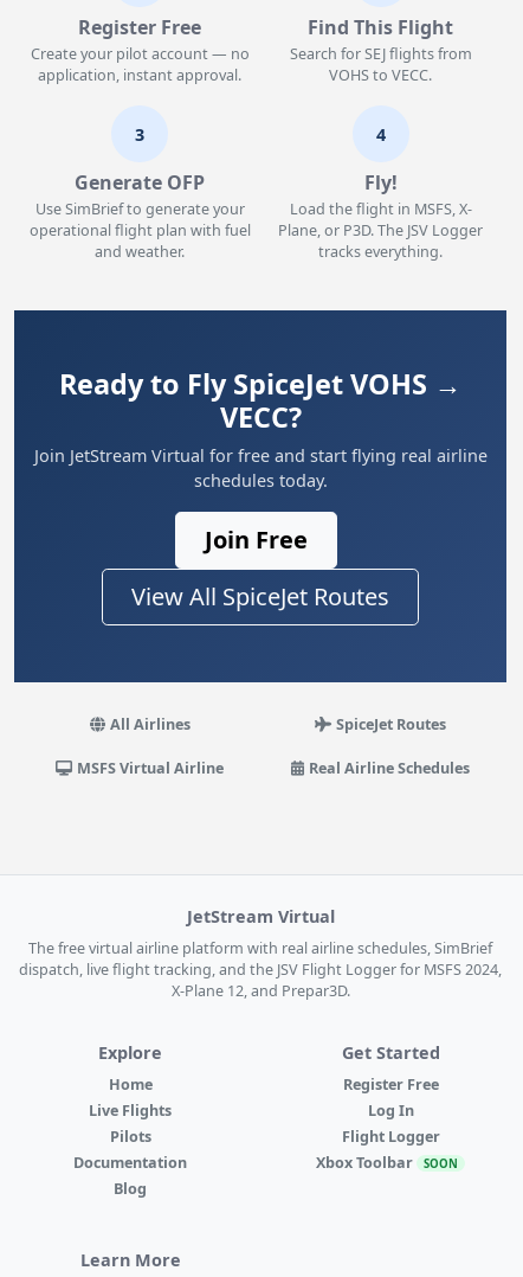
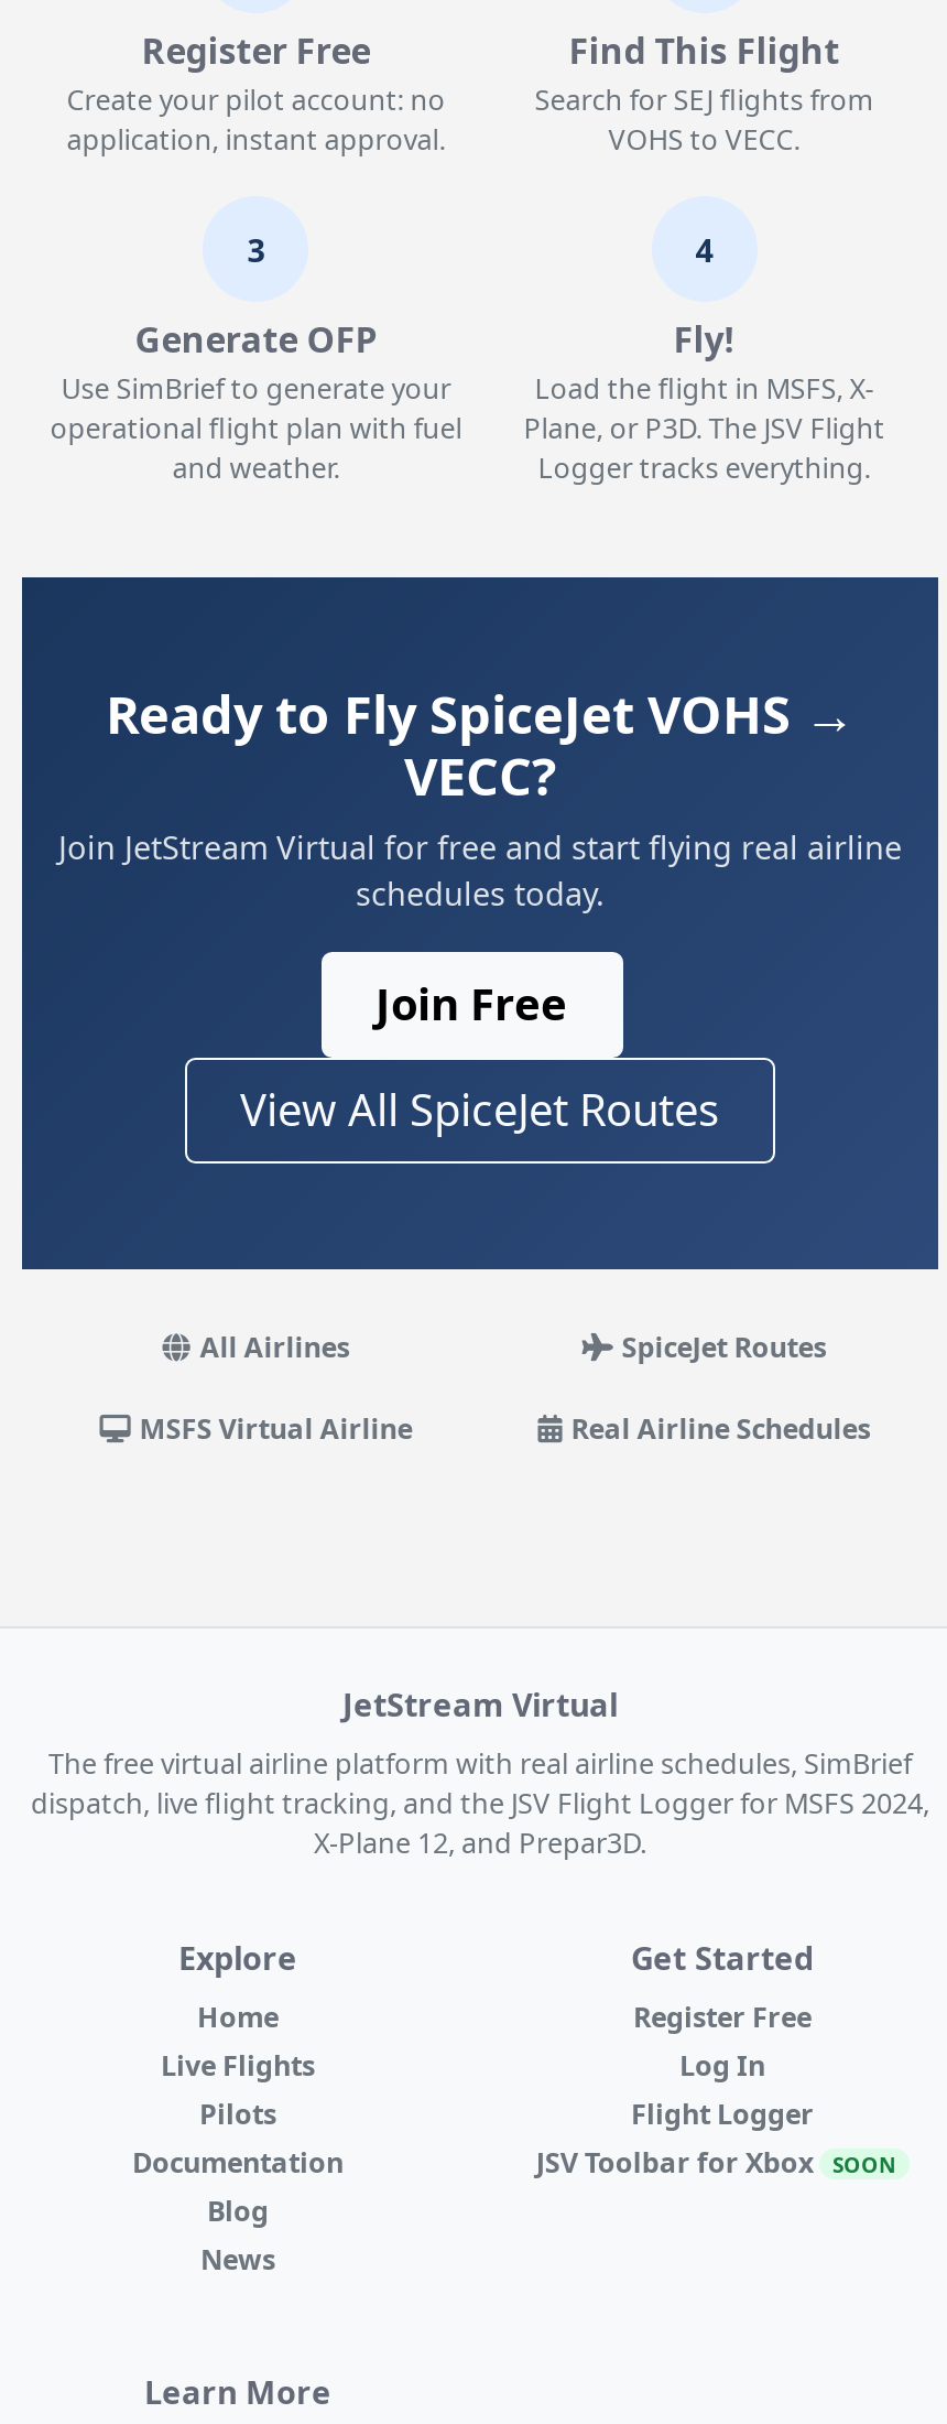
[30,44,249,64] Create your pilot account — no -> [67,82,445,119] Create your pilot account: no
[278,220,483,262] Plane, or P3D. The JSV Logger | tracks everything. -> [524,410,885,487] Plane, or P3D. The JSV Flight | Logger tracks everything.
[316,1153,458,1173] Xbox Toolbar SOON -> [536,2144,896,2182] JSV Toolbar for Xbox SOON
none -> [200,2241,275,2279] News

